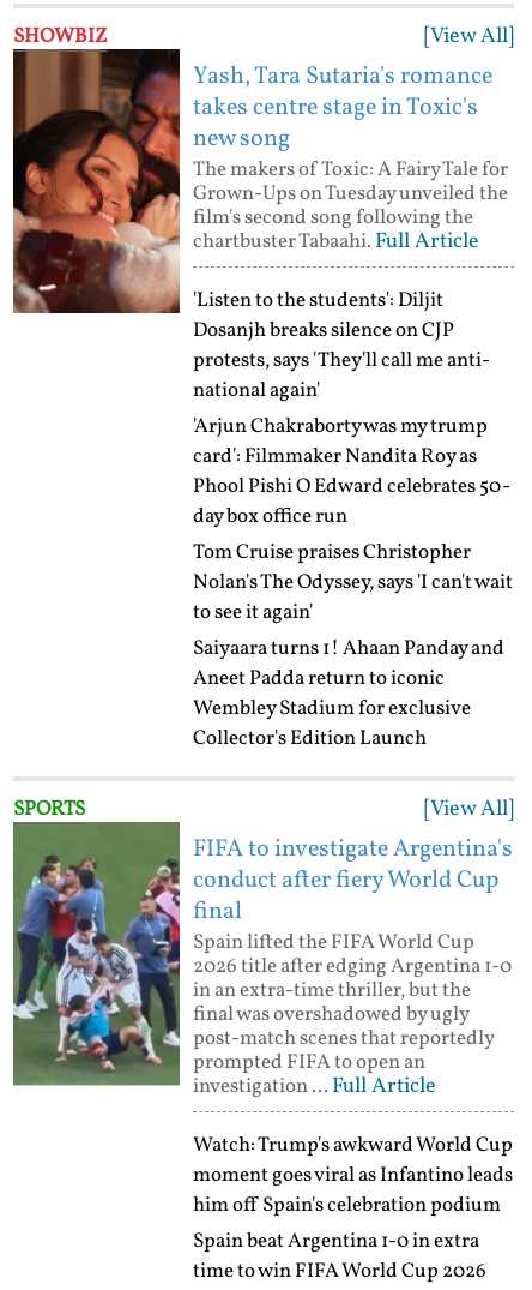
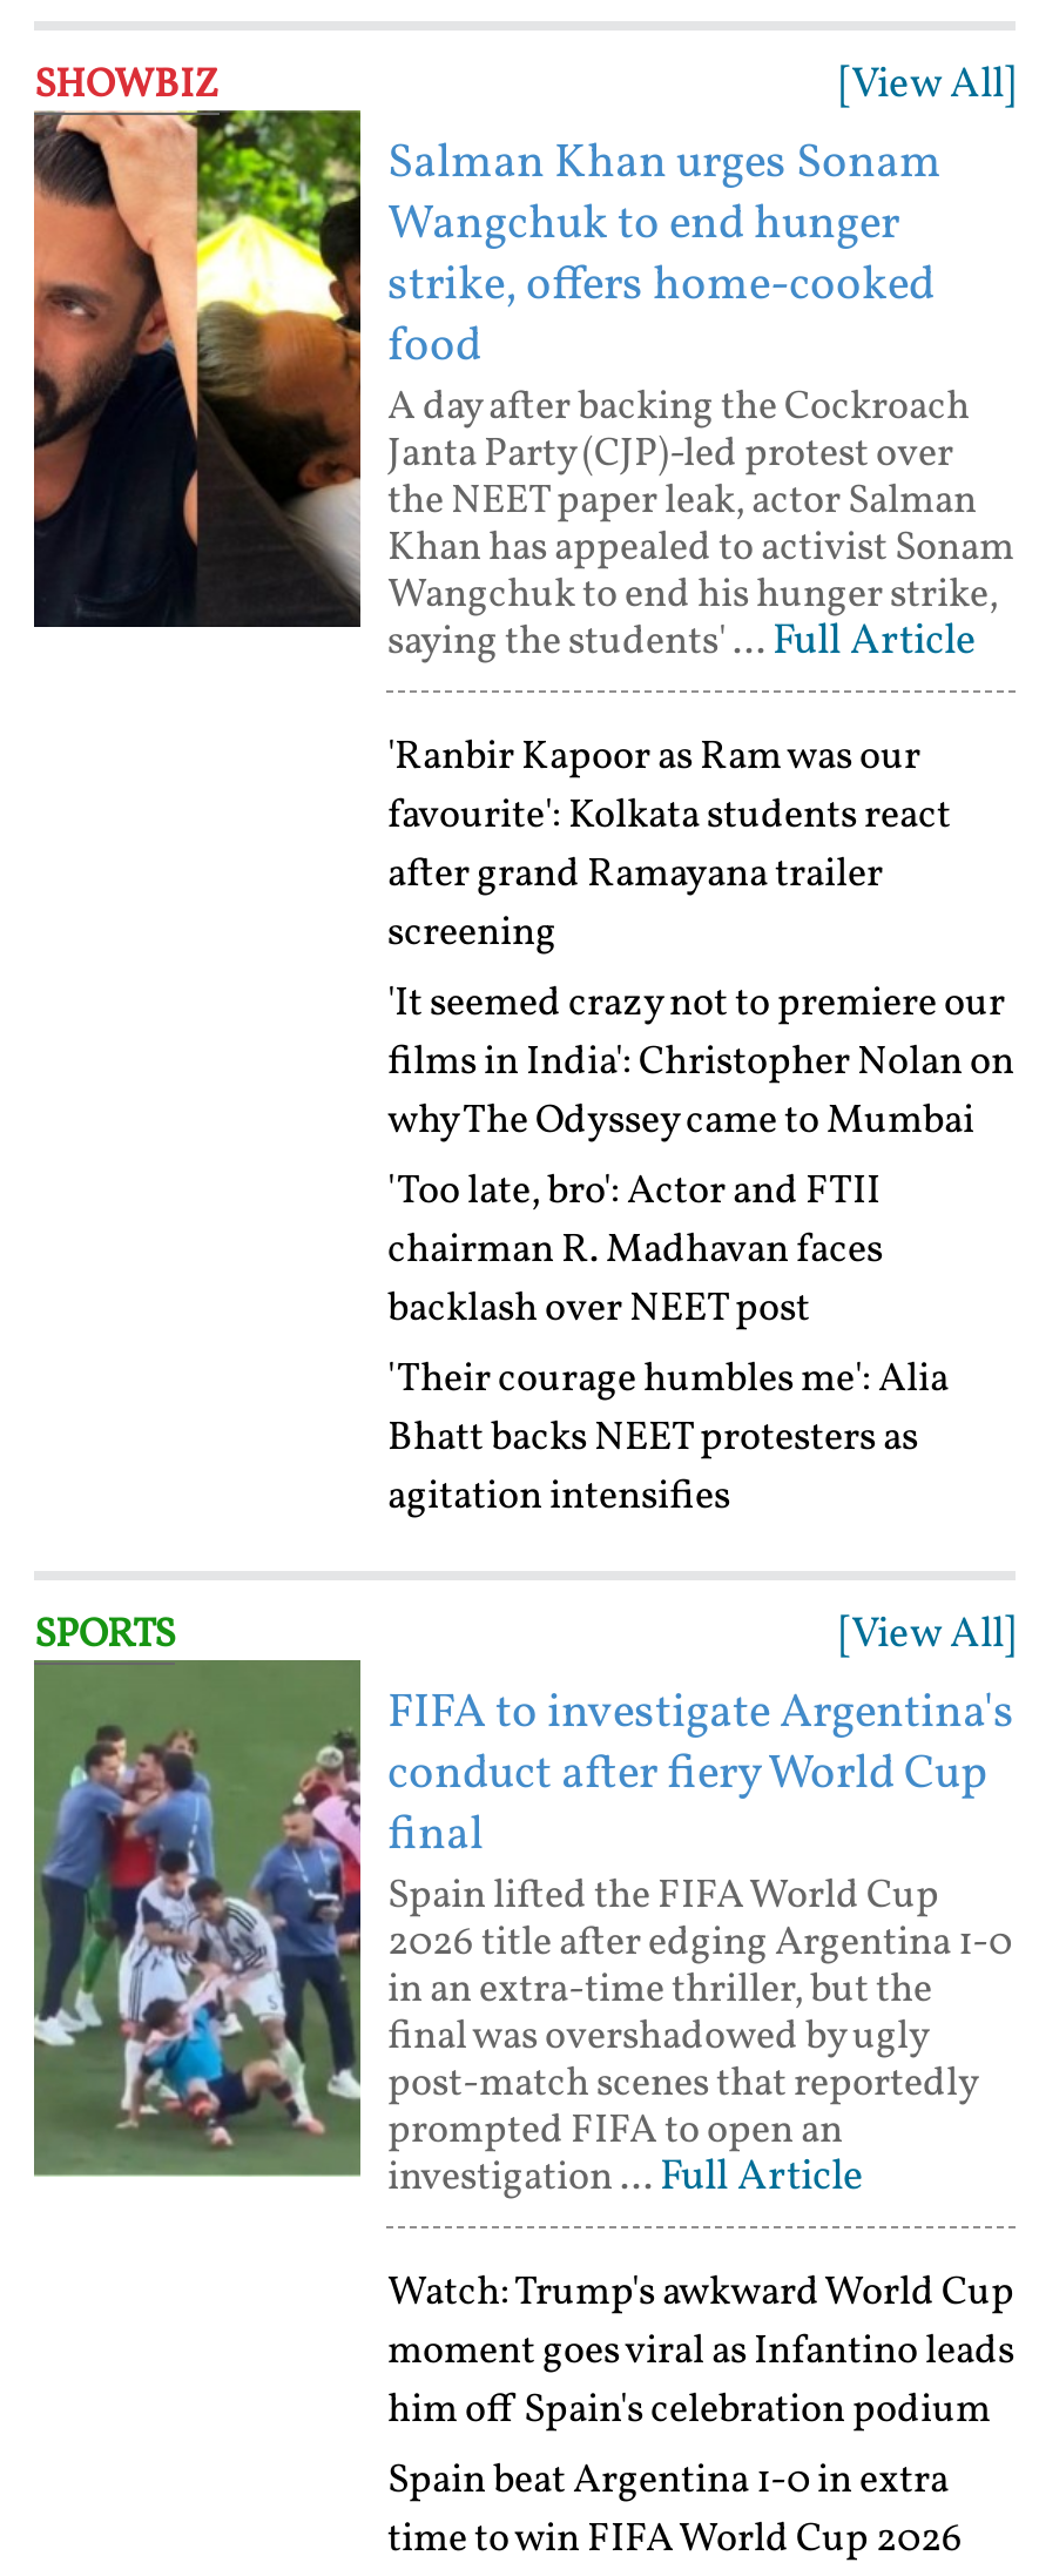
[12,48,509,314] [image] | Yash, Tara Sutaria's romance | takes centre stage in Toxic's | new song | The makers of Toxic: A Fairy Tale for | Grown-Ups on Tuesday unveiled the | film's second song following the | chartbuster Tabaahi. Full Article -> [32,108,1014,672] [image] | Salman Khan urges Sonam | Wangchuk to end hunger | strike, offers home-cooked | food | A day after backing the Cockroach | Janta Party (CJP)-led protest over | the NEET paper leak, actor Salman | Khan has appealed to activist Sonam | Wangchuk to end his hunger strike, | saying the students' ... Full Article
[194,287,513,752] 'Listen to the students': Diljit | Dosanjh breaks silence on CJP | protests, says 'They'll call me anti- | national again' | 'Arjun Chakraborty was my trump | card': Filmmaker Nandita Roy as | Phool Pishi O Edward celebrates 50- | day box office run | Tom Cruise praises Christopher | Nolan's The Odyssey, says 'I can't wait | to see it again' | Saiyaara turns 1! Ahaan Panday and | Aneet Padda return to iconic | Wembley Stadium for exclusive | Collector's Edition Launch -> [387,730,1014,1524] 'Ranbir Kapoor as Ram was our | favourite': Kolkata students react | after grand Ramayana trailer | screening | 'It seemed crazy not to premiere our | films in India': Christopher Nolan on | why The Odyssey came to Mumbai | 'Too late, bro': Actor and FTII | chairman R. Madhavan faces | backlash over NEET post | 'Their courage humbles me': Alia | Bhatt backs NEET protesters as | agitation intensifies

